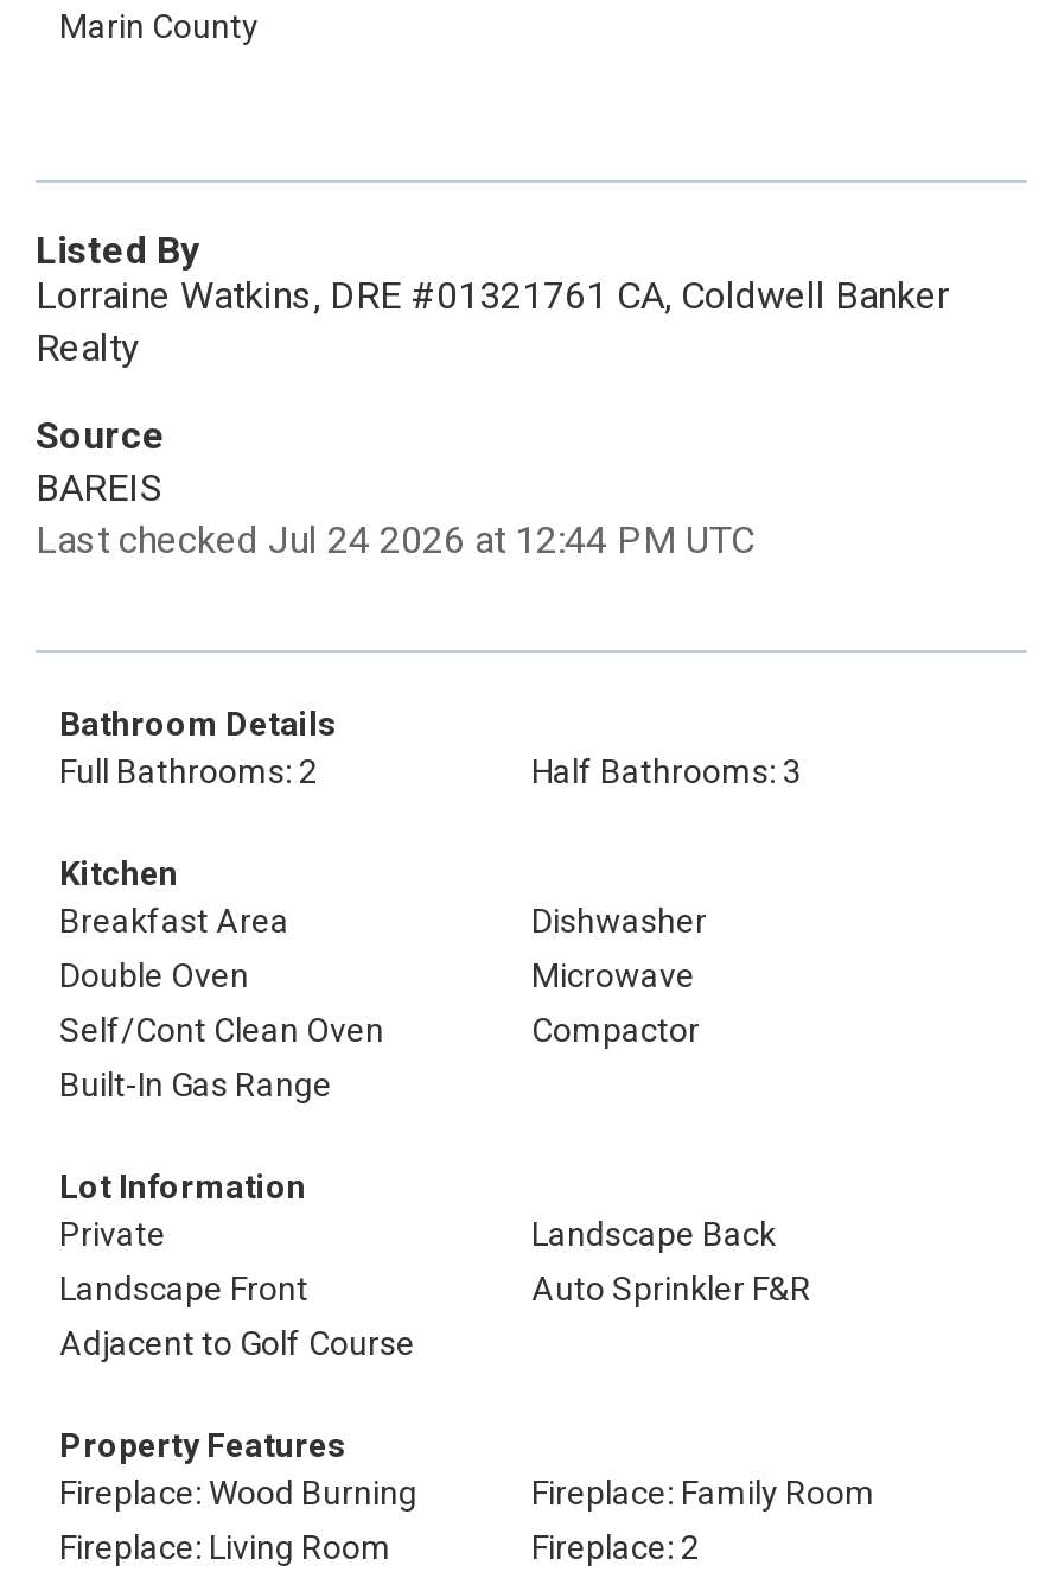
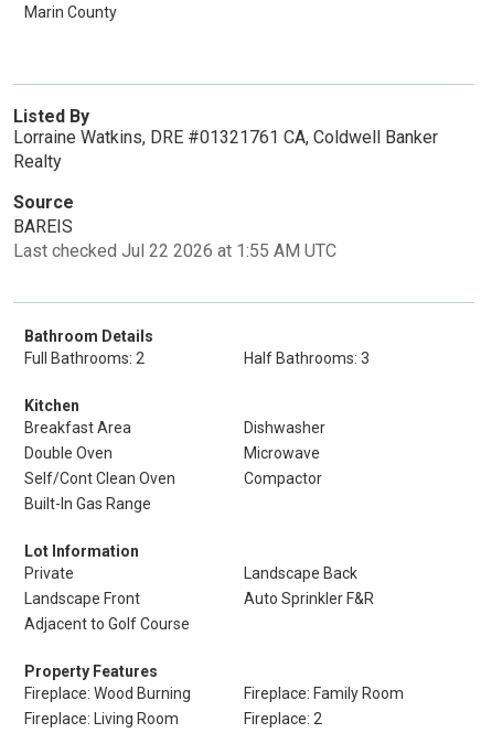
[36,517,754,562] Last checked Jul 24 2026 at 12:44 PM UTC -> [13,240,336,261] Last checked Jul 22 2026 at 1:55 AM UTC

